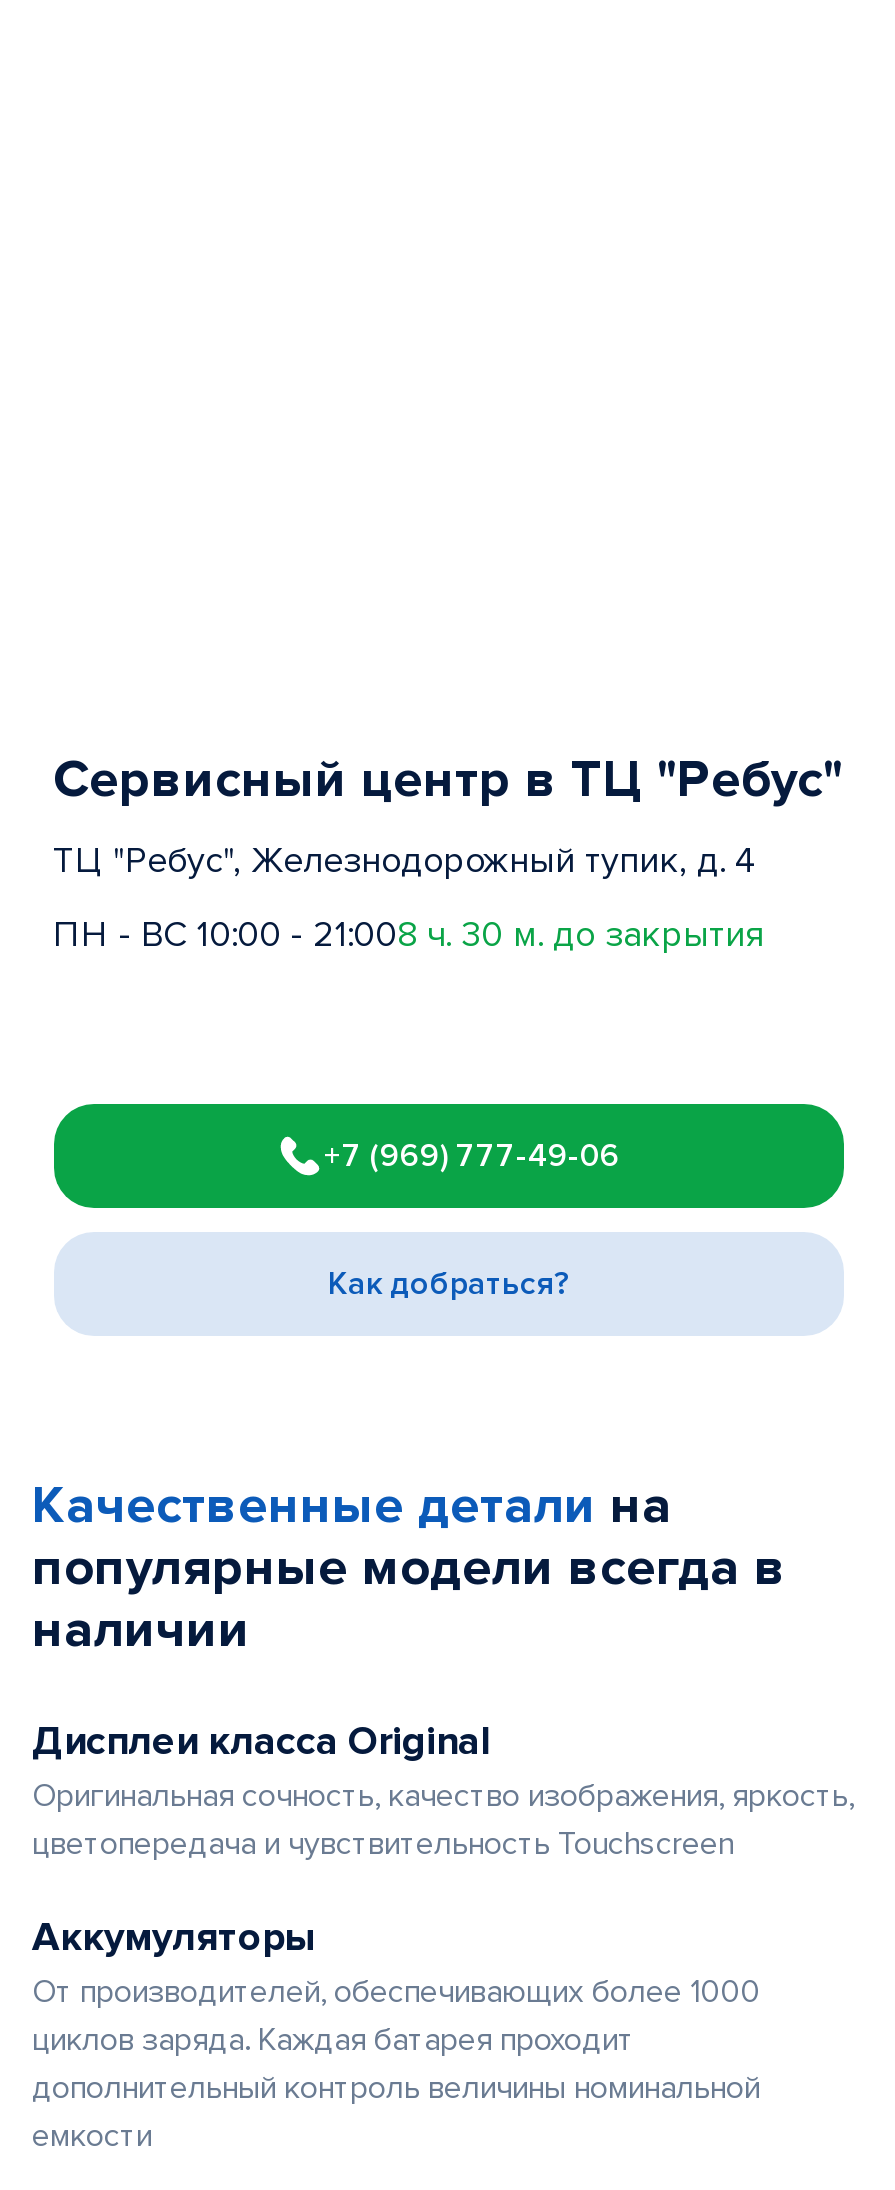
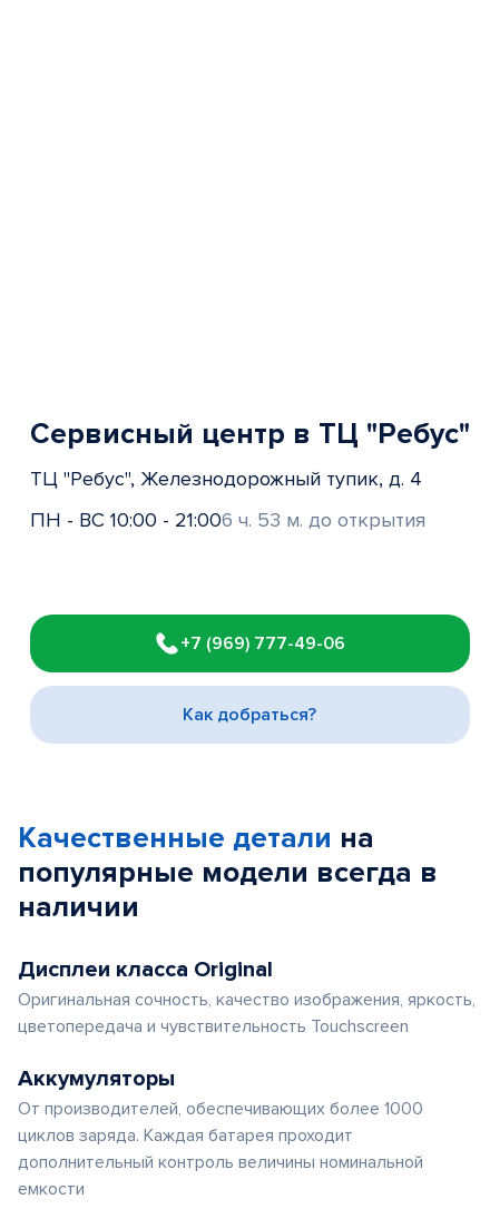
[53,912,763,956] ПН - ВС 10:00 - 21:008 ч. 30 м. до закрытия -> [30,508,425,532] ПН - ВС 10:00 - 21:006 ч. 53 м. до открытия

